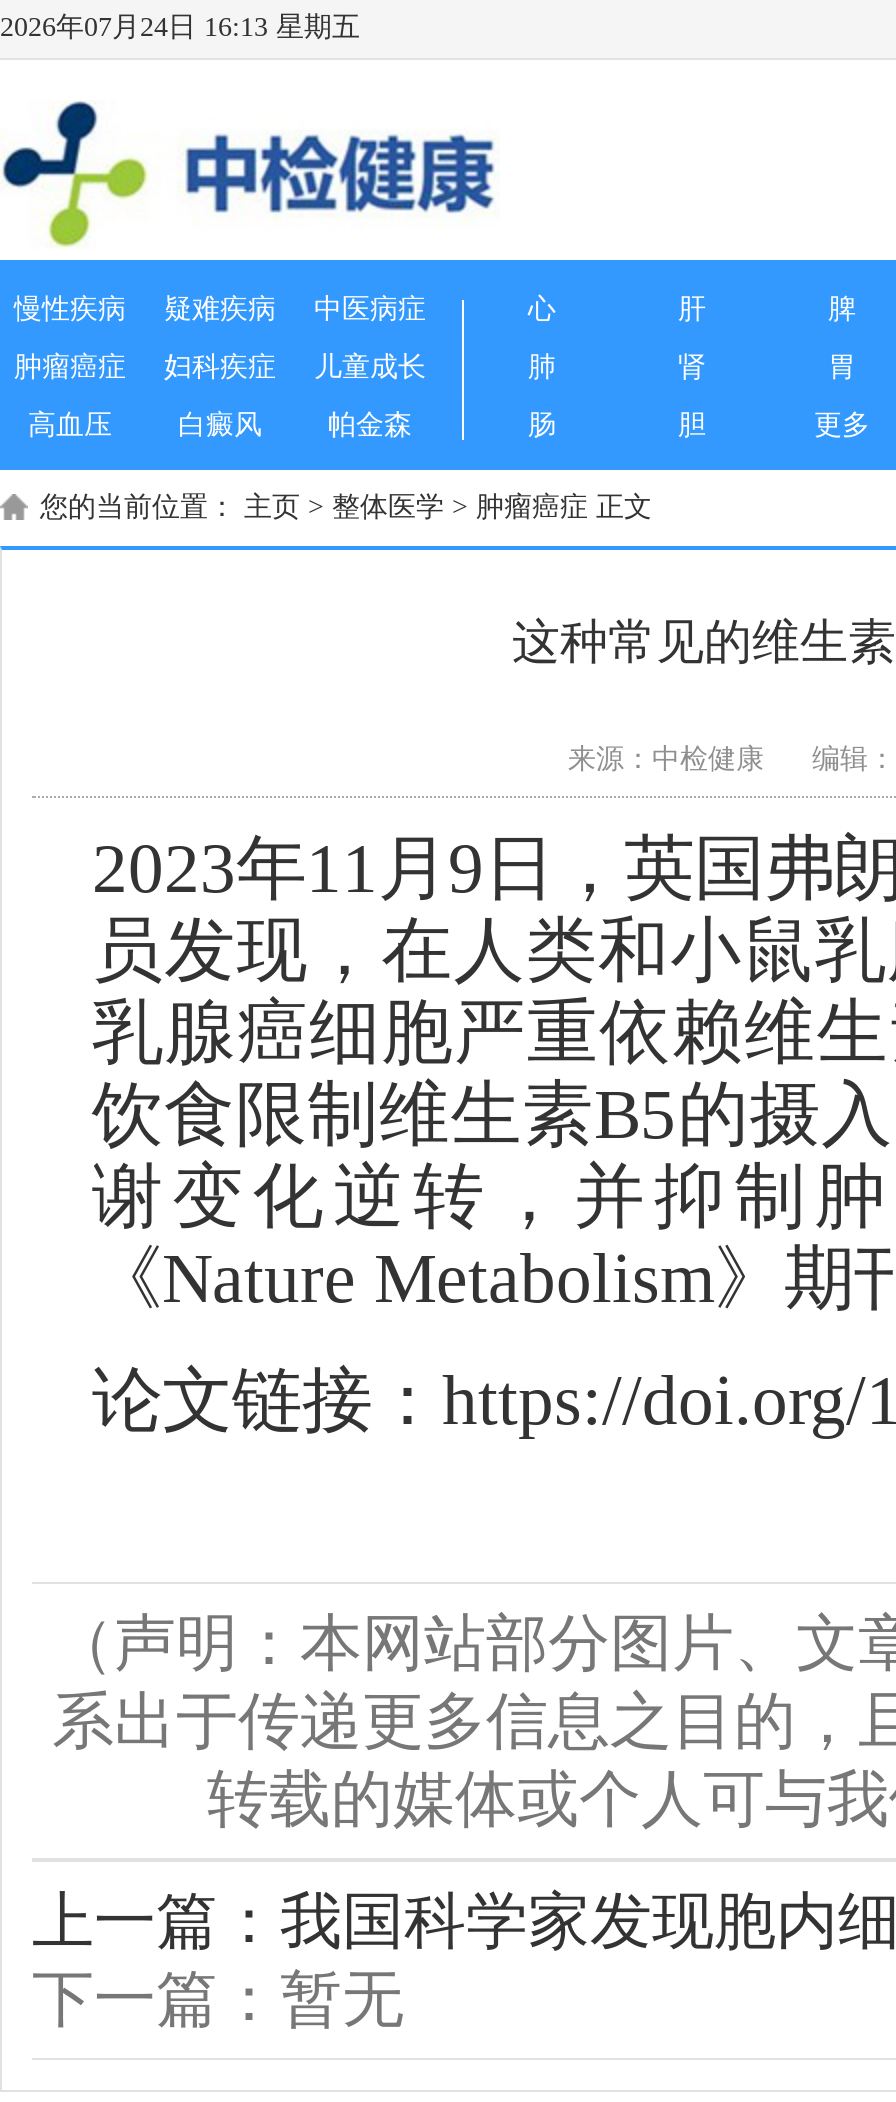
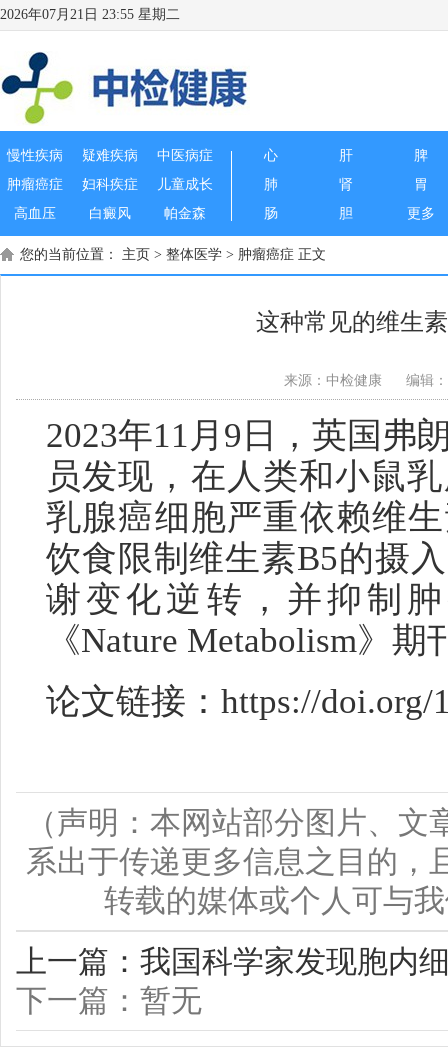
[0,12,360,42] 2026年07月24日 16:13 星期五 -> [0,7,180,22] 2026年07月21日 23:55 星期二

